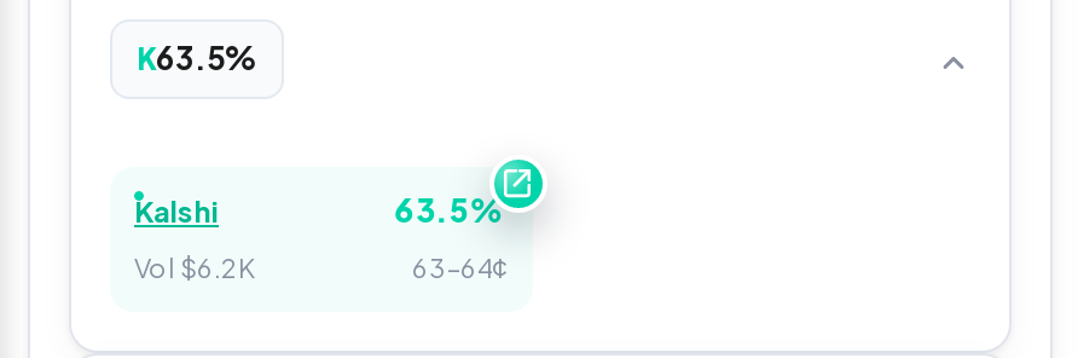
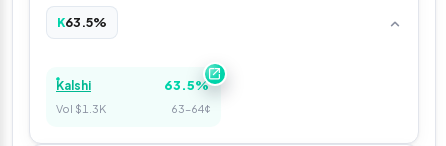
[134,252,255,284] Vol $6.2K -> [56,102,106,115] Vol $1.3K

